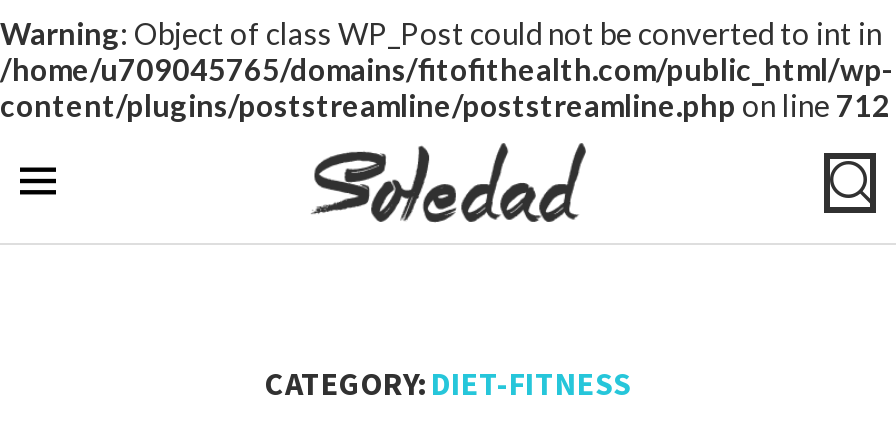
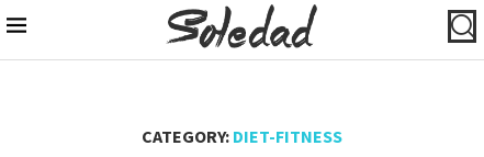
[0,15,894,123] Warning: Object of class WP_Post could not be converted to int in | /home/u709045765/domains/fitofithealth.com/public_html/wp- | content/plugins/poststreamline/poststreamline.php on line 712 -> none

